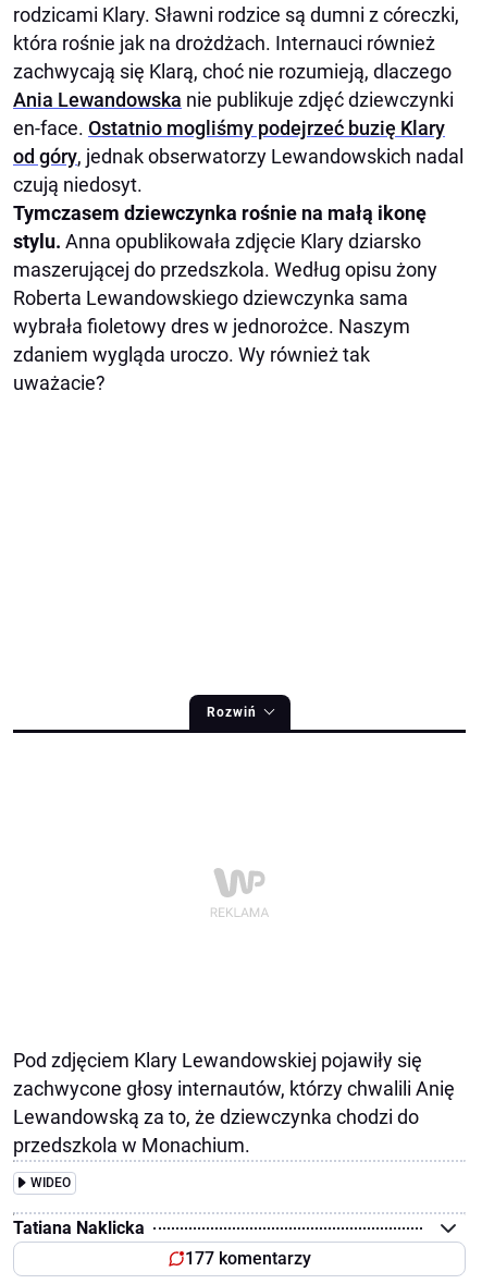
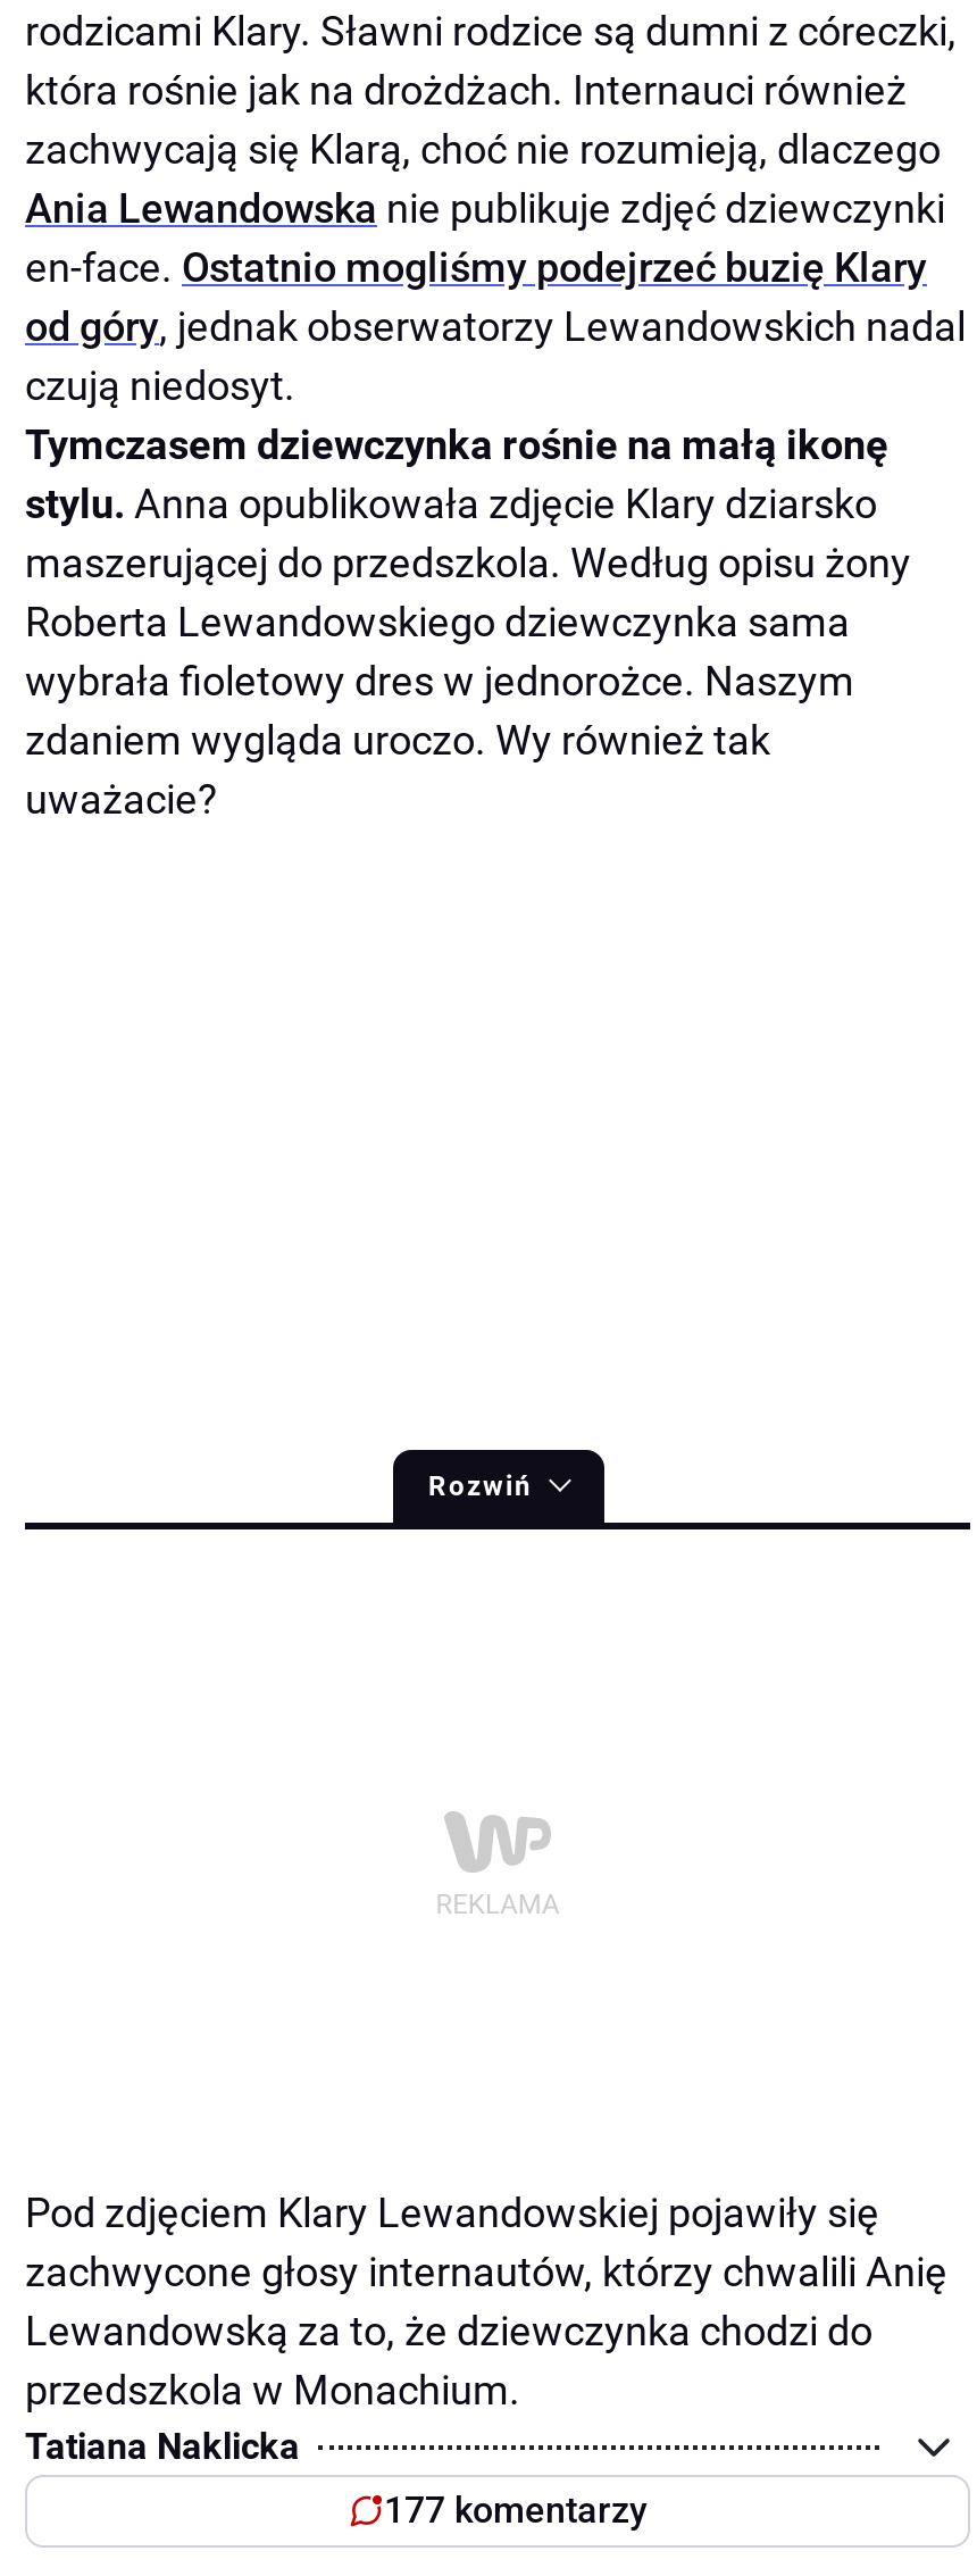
[30,1175,71,1191] WIDEO -> none

